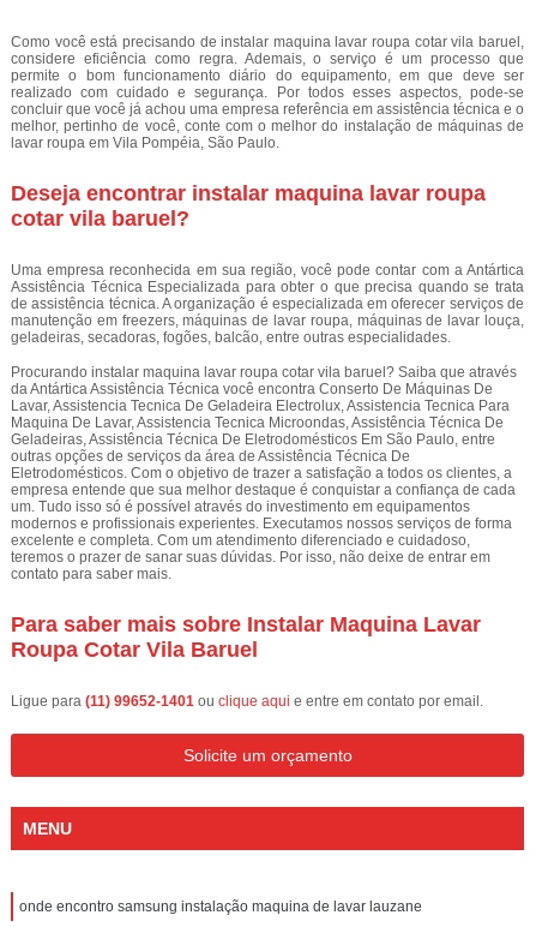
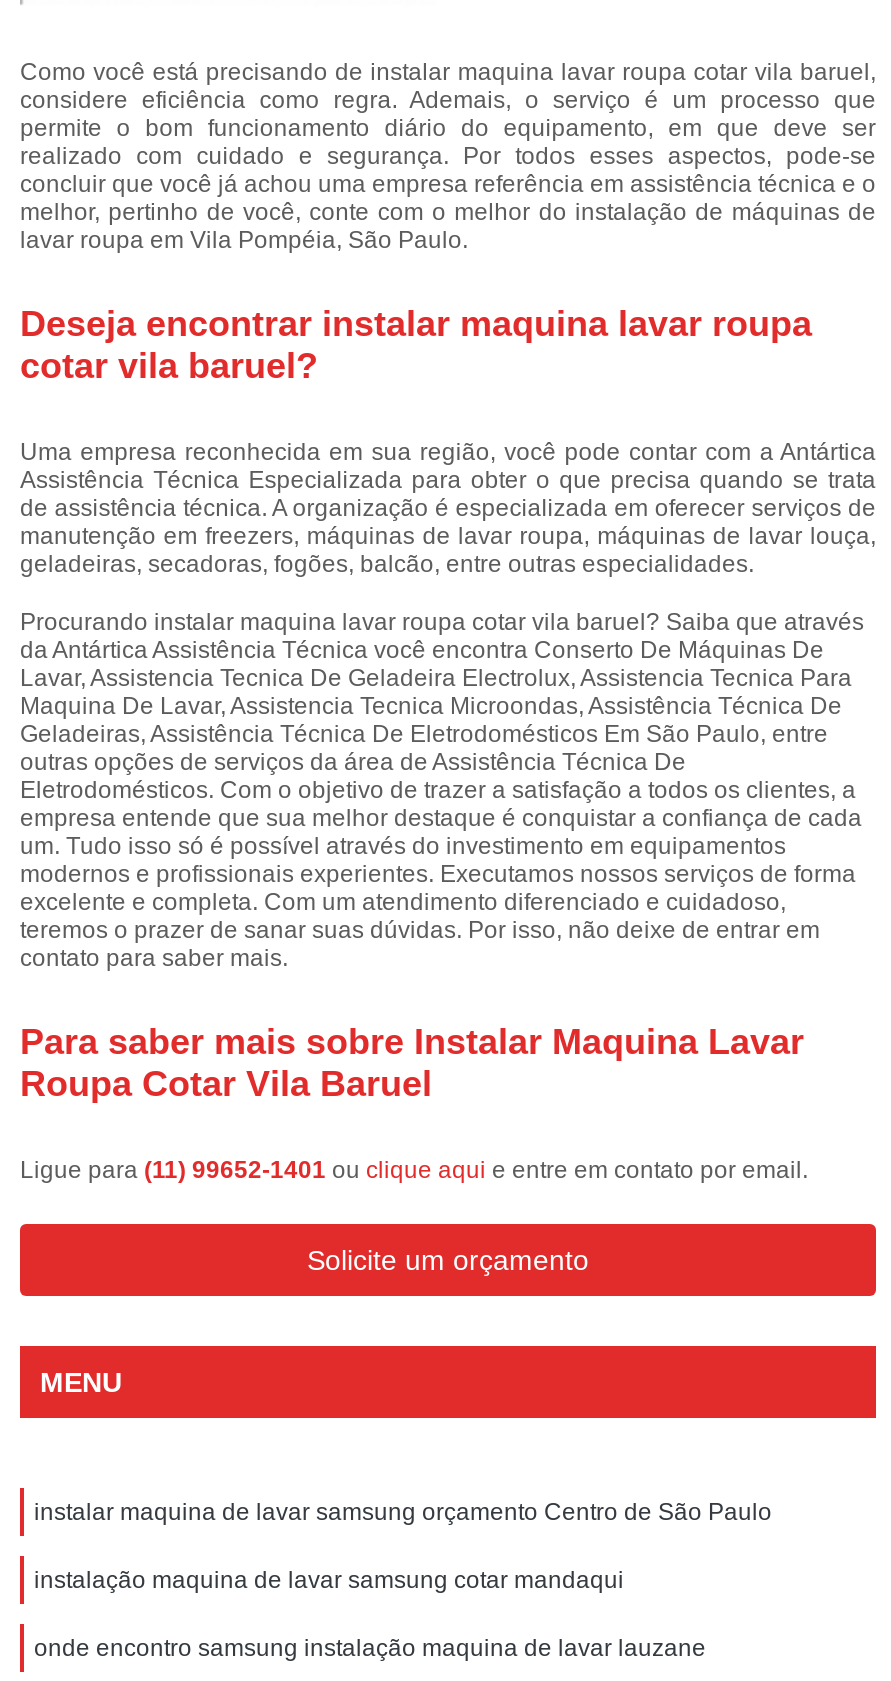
none -> [34,1498,772,1594] instalar maquina de lavar samsung orçamento Centro de São Paulo | instalação maquina de lavar samsung cotar mandaqui

